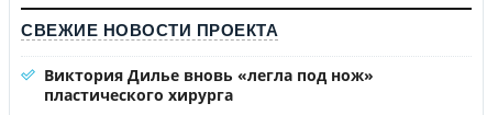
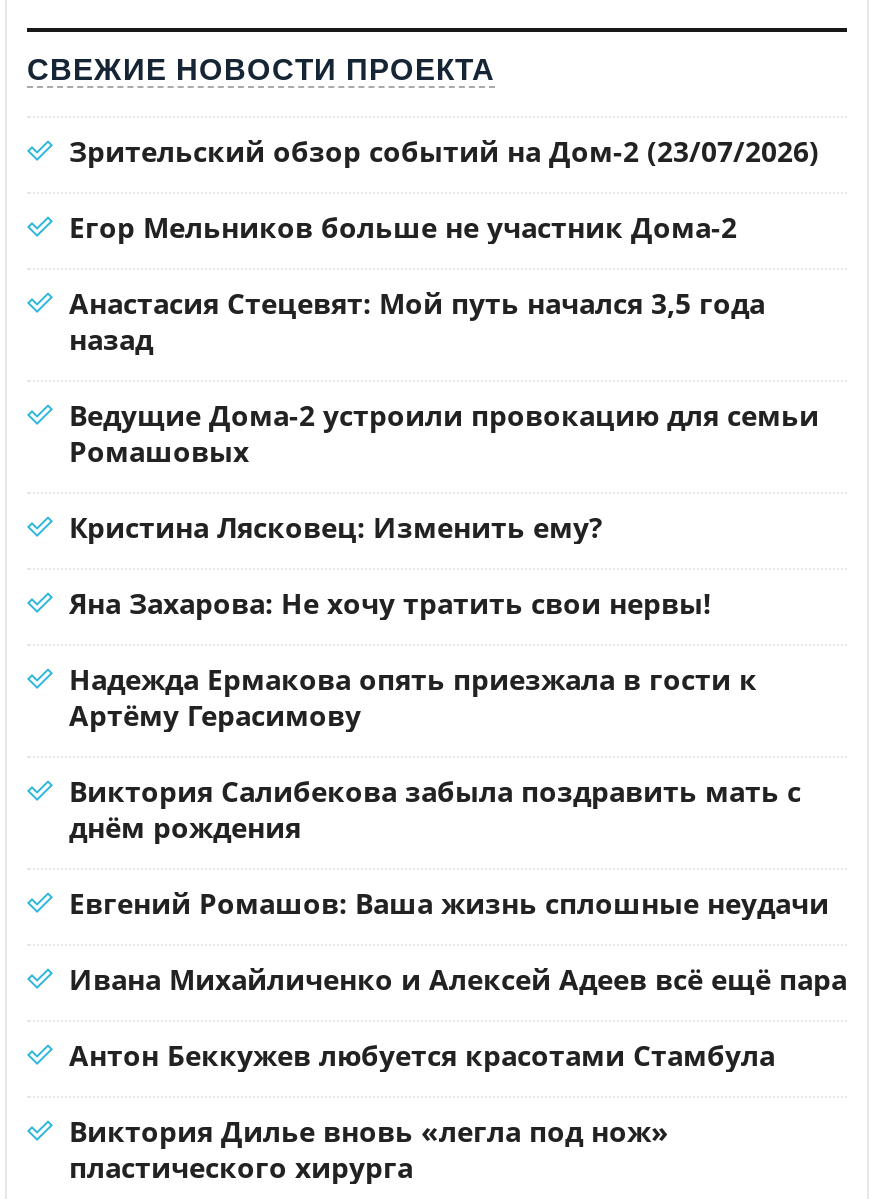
none -> [69,132,847,1074] Зрительский обзор событий на Дом-2 (23/07/2026) | Егор Мельников больше не участник Дома-2 | Анастасия Стецевят: Мой путь начался 3,5 года | назад | Ведущие Дома-2 устроили провокацию для семьи | Ромашовых | Кристина Лясковец: Изменить ему? | Яна Захарова: Не хочу тратить свои нервы! | Надежда Ермакова опять приезжала в гости к | Артёму Герасимову | Виктория Салибекова забыла поздравить мать с | днём рождения | Евгений Ромашов: Ваша жизнь сплошные неудачи | Ивана Михайличенко и Алексей Адеев всё ещё пара | Антон Беккужев любуется красотами Стамбула

